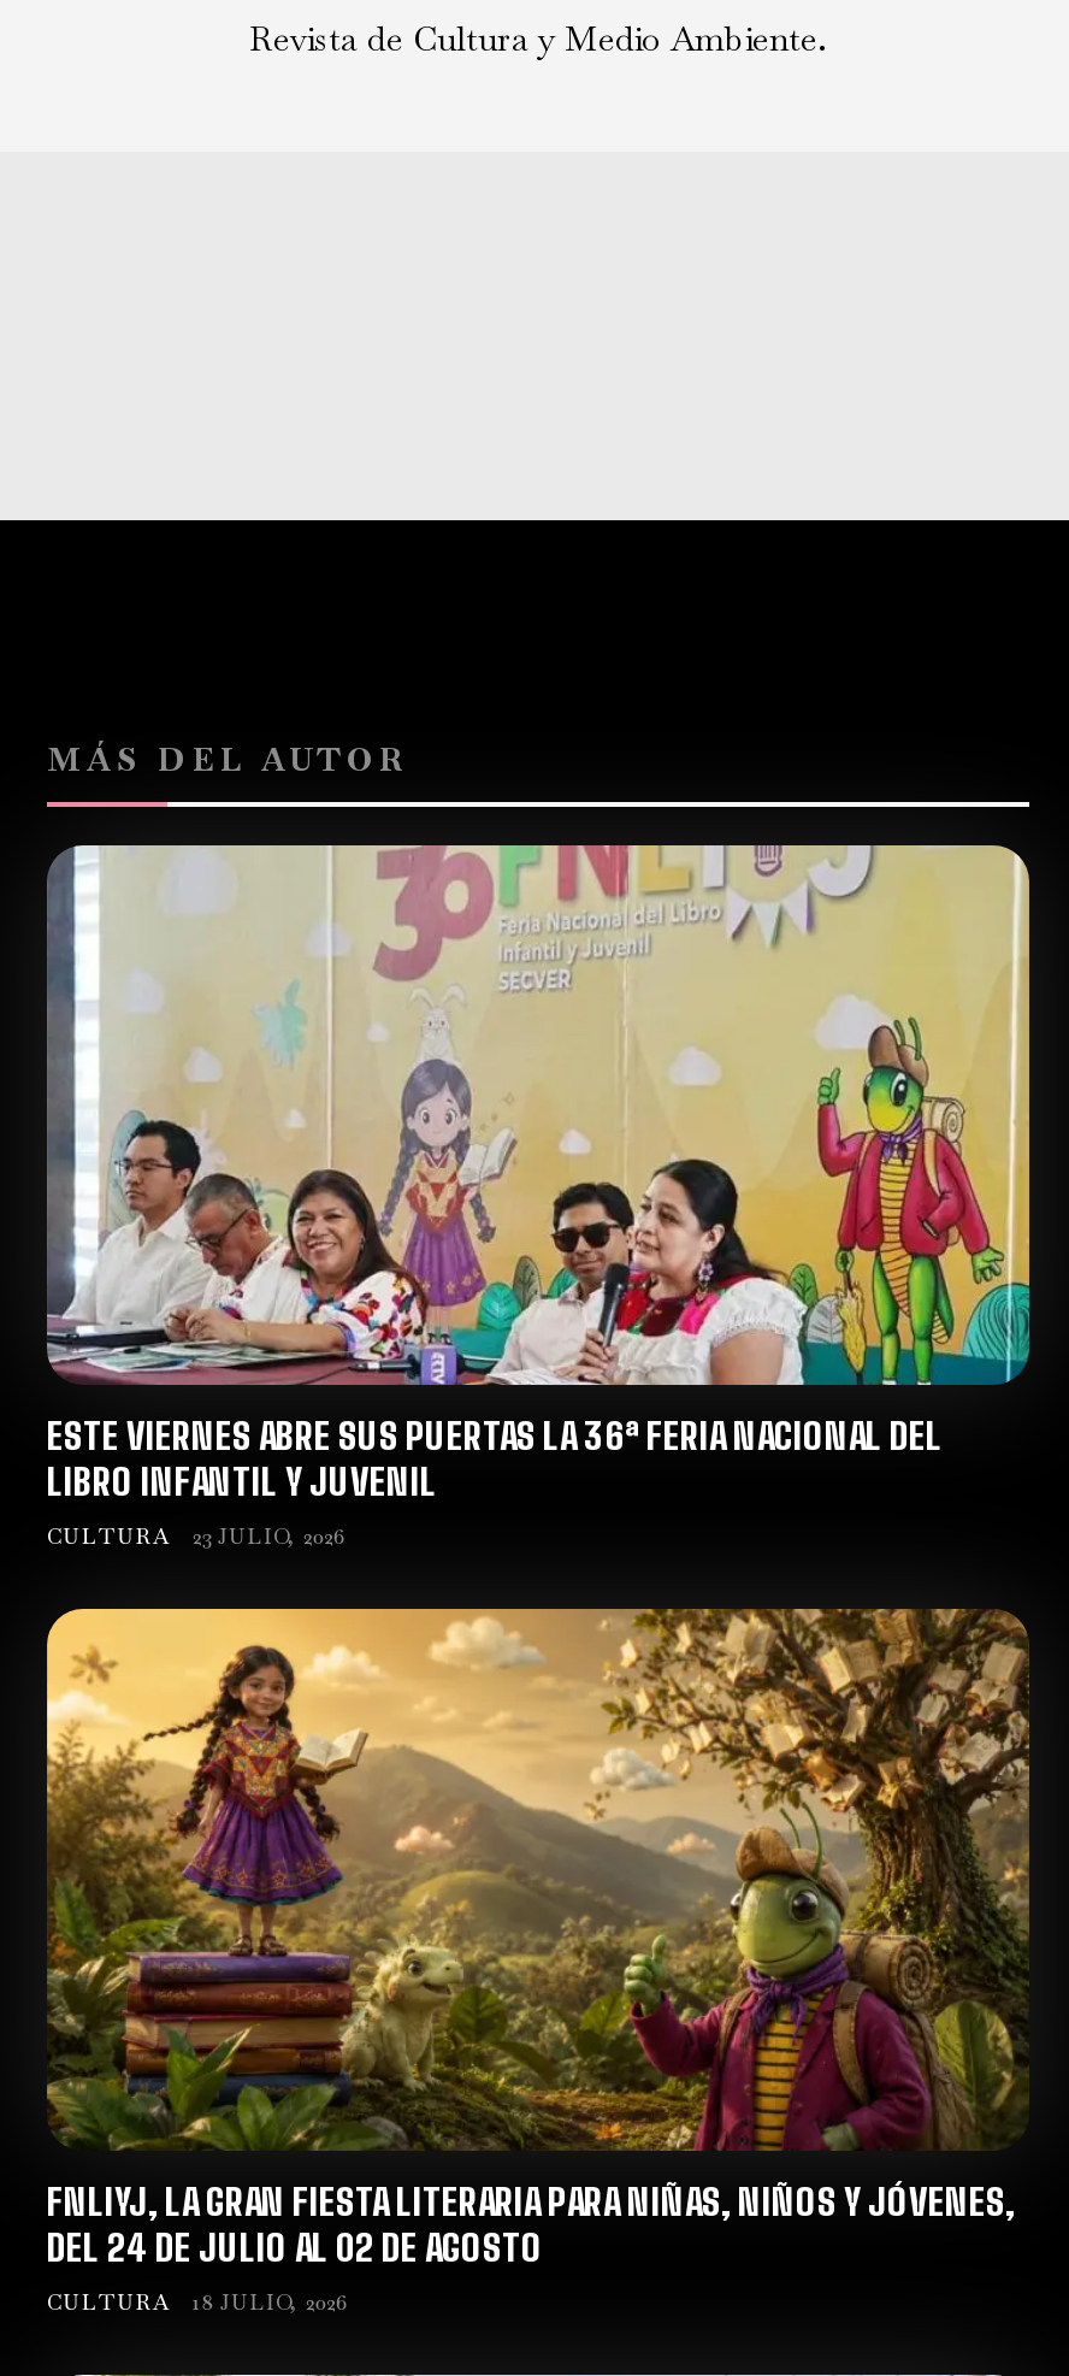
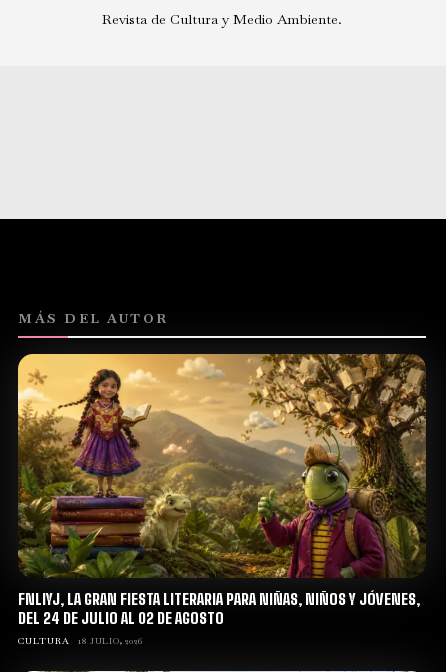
[45,843,1032,1552] [image] | ESTE VIERNES ABRE SUS PUERTAS LA 36ª FERIA NACIONAL DEL | LIBRO INFANTIL Y JUVENIL | CULTURA | 23 JULIO, 2026 -> none

